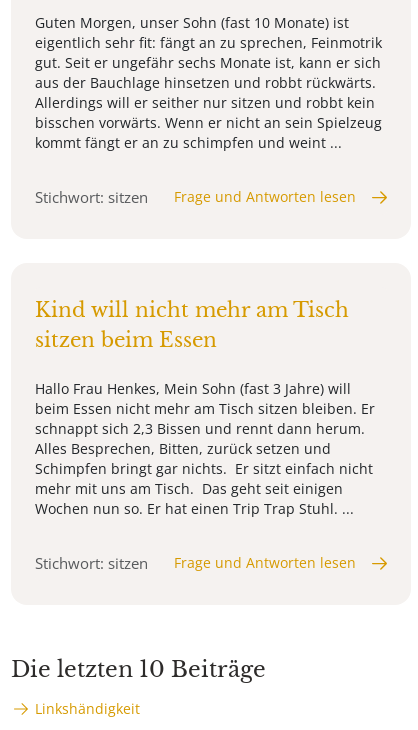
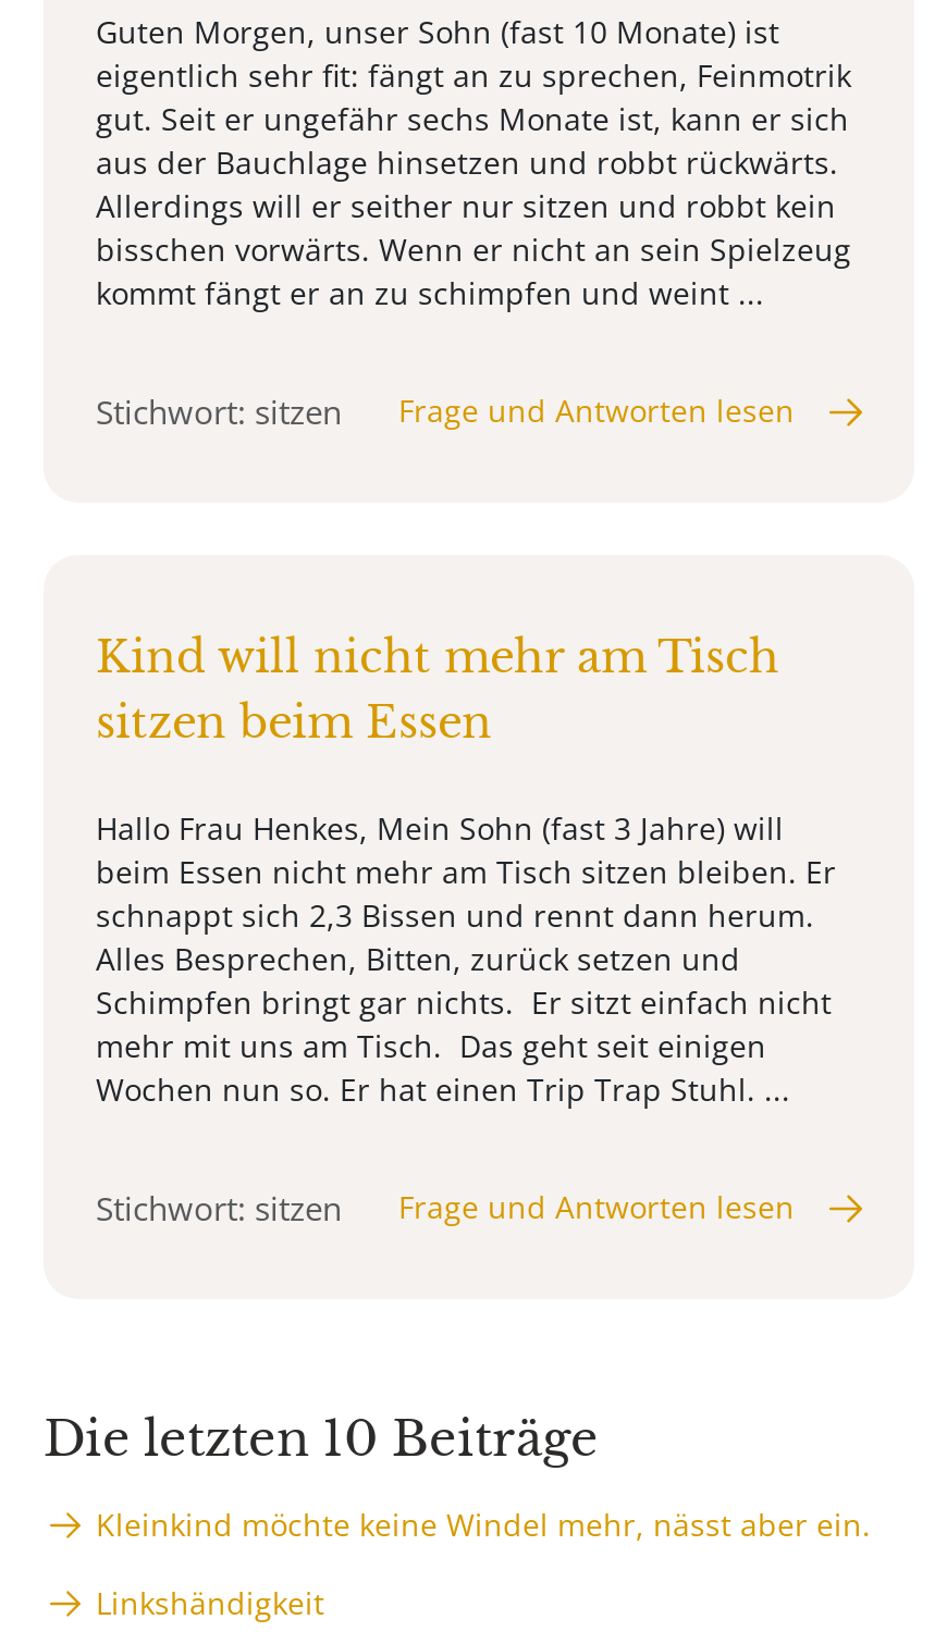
none -> [96,1504,871,1545] Kleinkind möchte keine Windel mehr, nässt aber ein.

